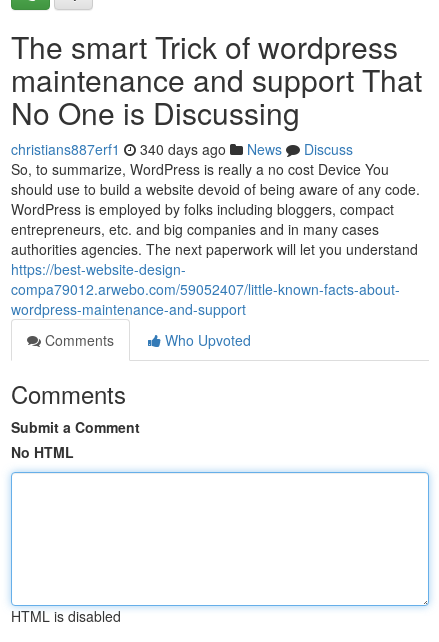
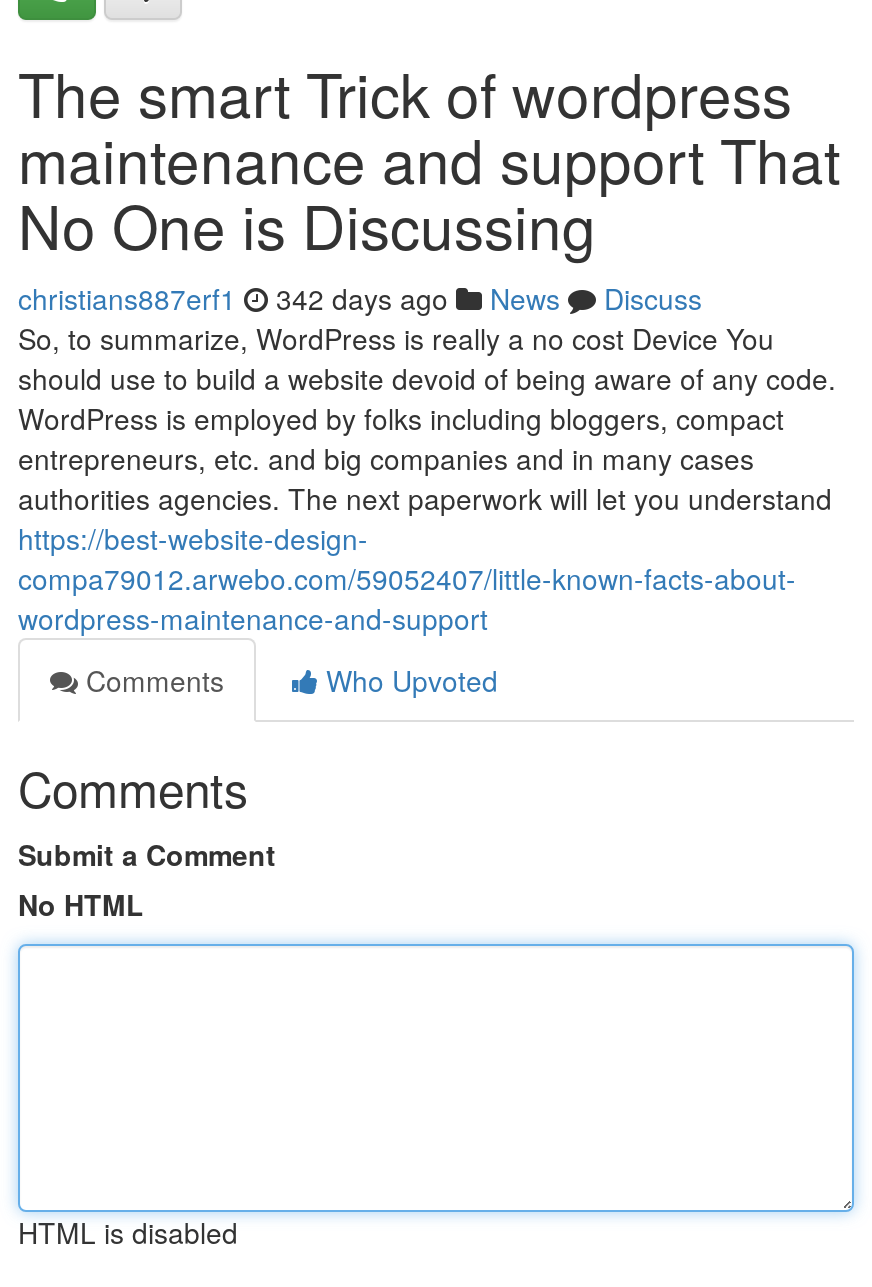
[11,139,353,159] christians887erf1 340 days ago News Discuss -> [18,278,702,318] christians887erf1 342 days ago News Discuss

